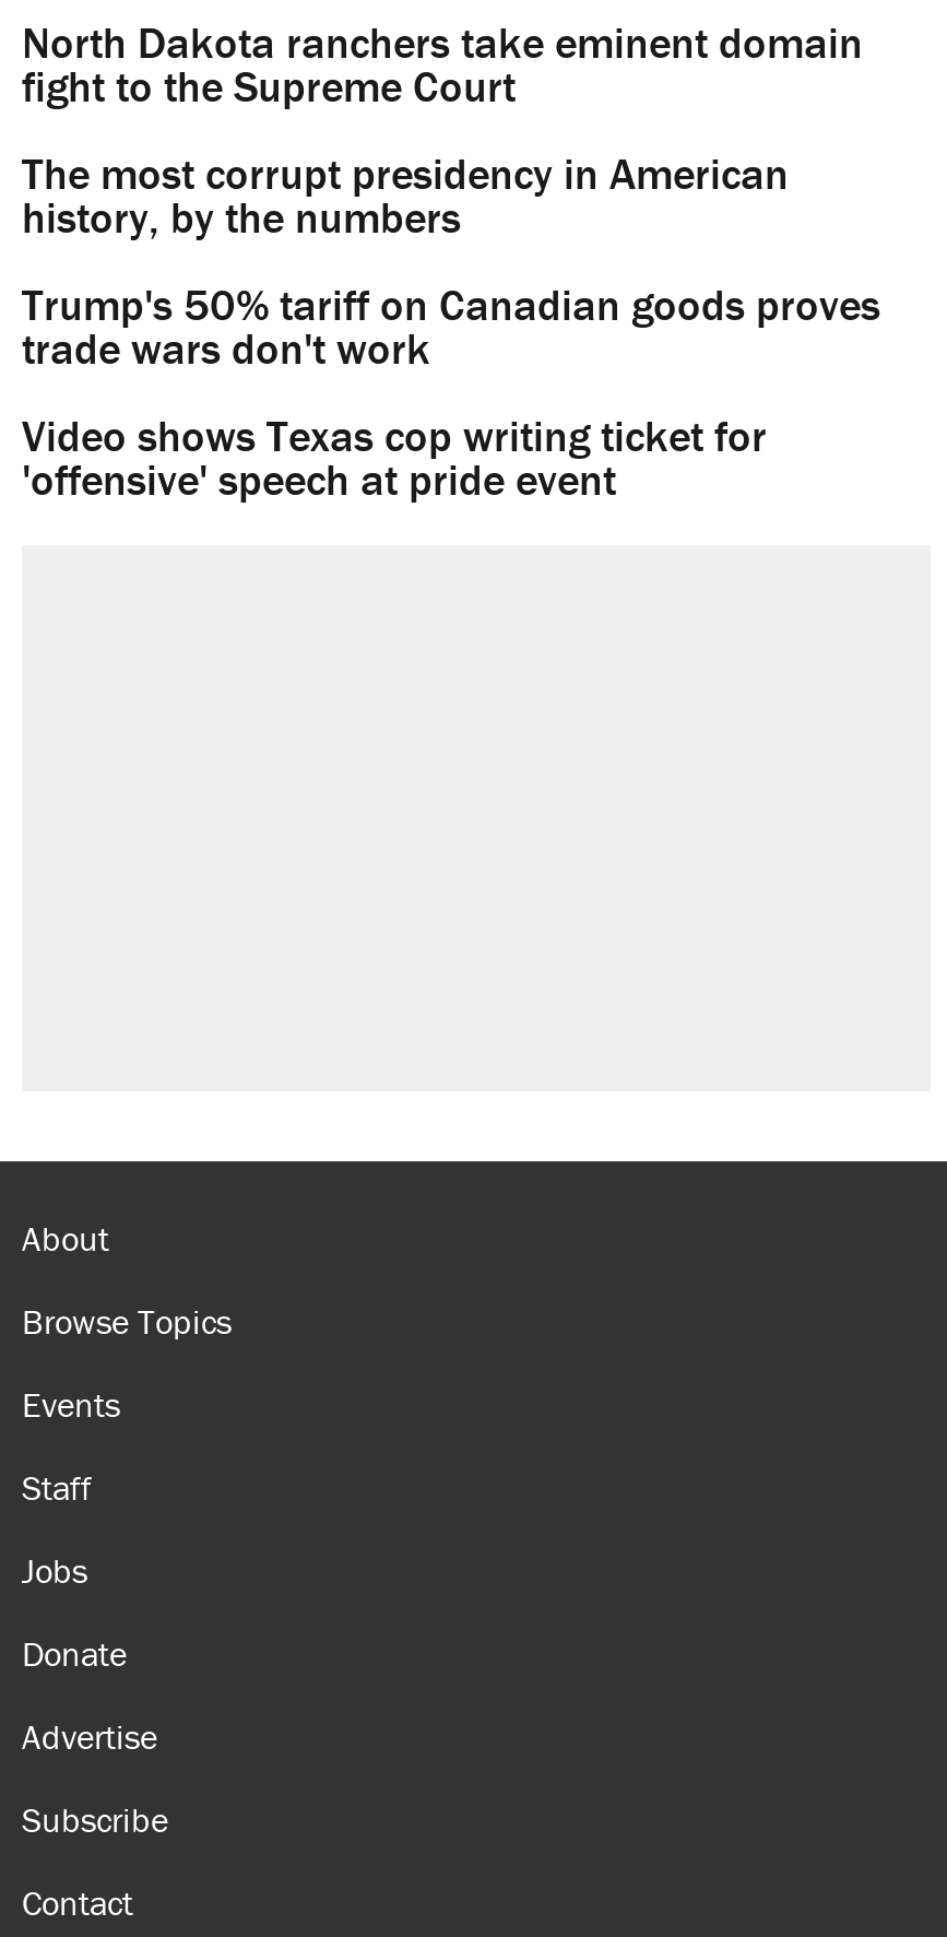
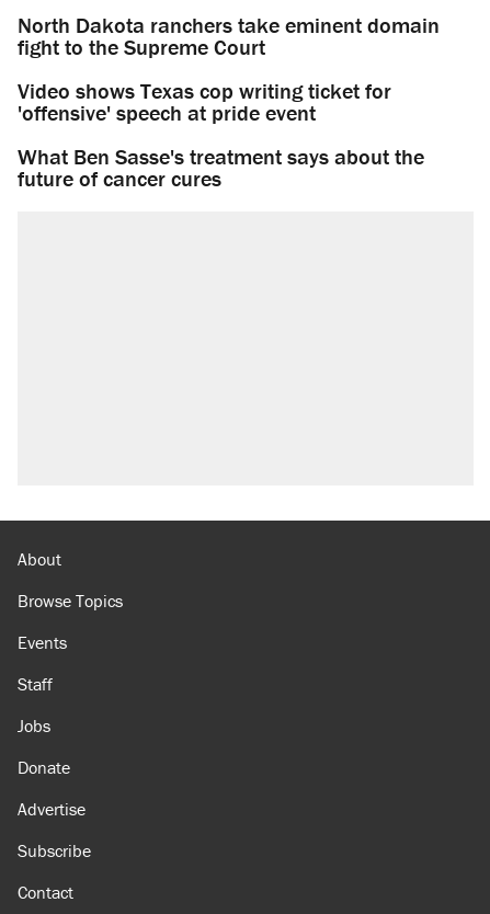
[22,146,880,375] The most corrupt presidency in American | history, by the numbers | Trump's 50% tariff on Canadian goods proves | trade wars don't work -> none
moved [22,408,767,506] -> [18,77,391,126]: Video shows Texas cop writing ticket for | 'offensive' speech at pride event
none -> [18,143,424,192] What Ben Sasse's treatment says about the | future of cancer cures

